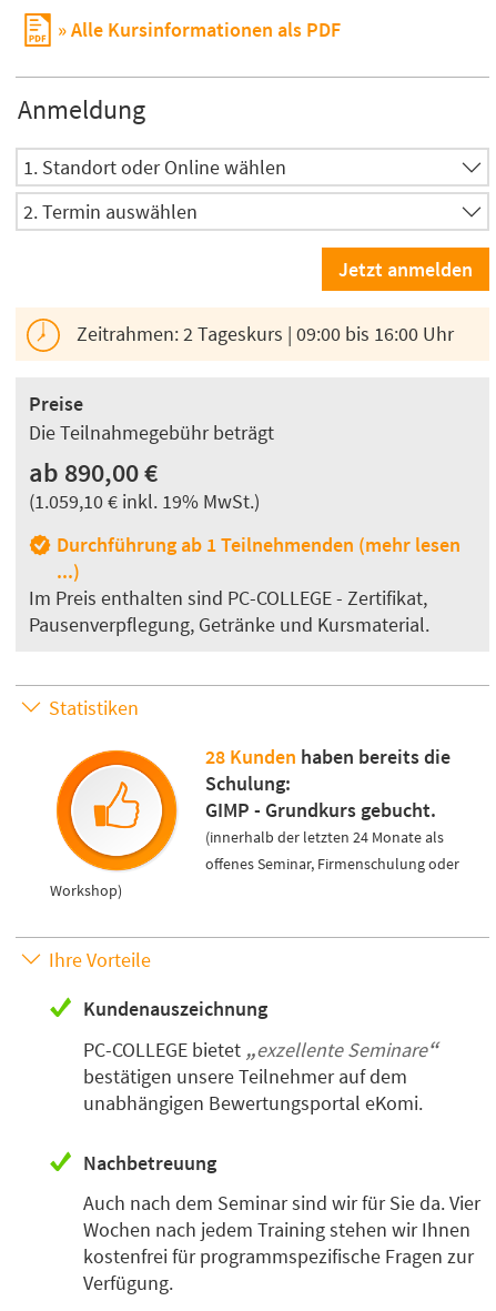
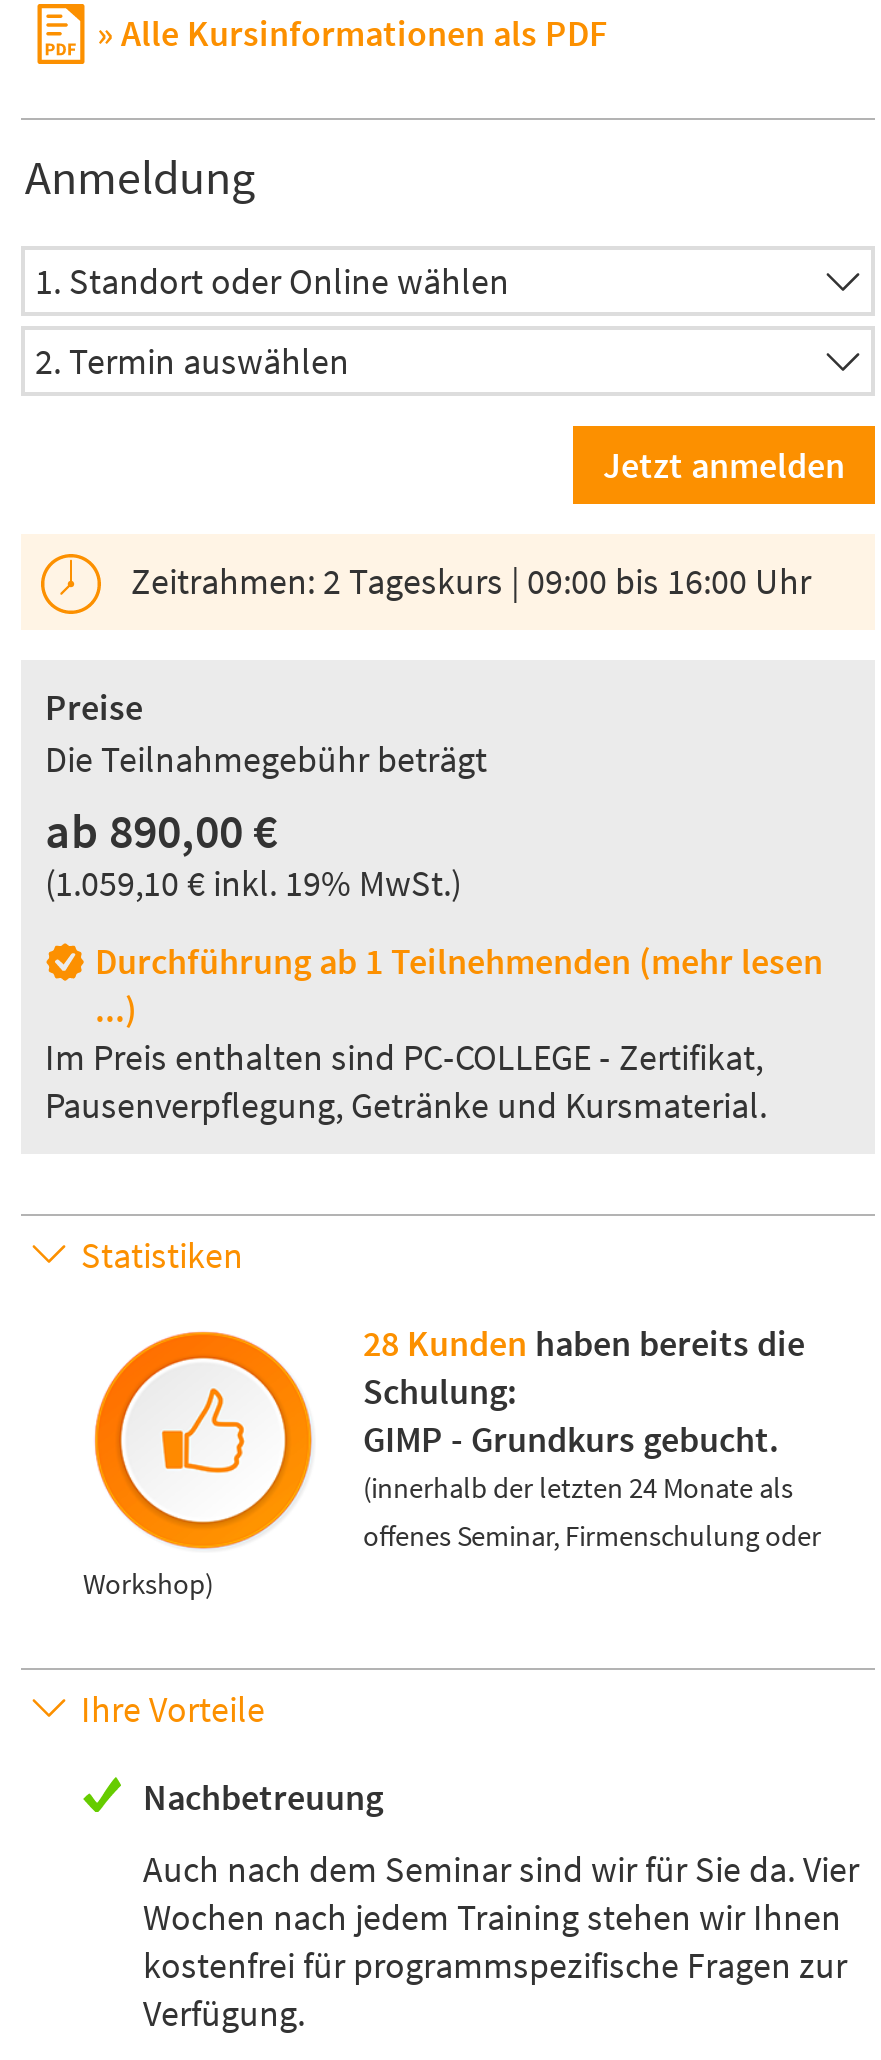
[83,996,427,1116] Kundenauszeichnung | PC-COLLEGE bietet exzellente Seminare | bestätigen unsere Teilnehmer auf dem | unabhängigen Bewertungsportal eKomi. -> none

